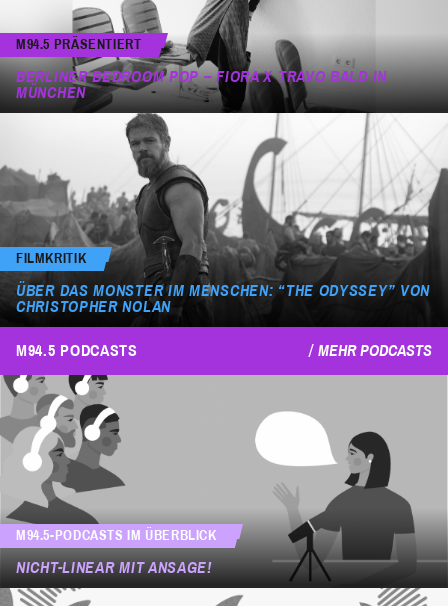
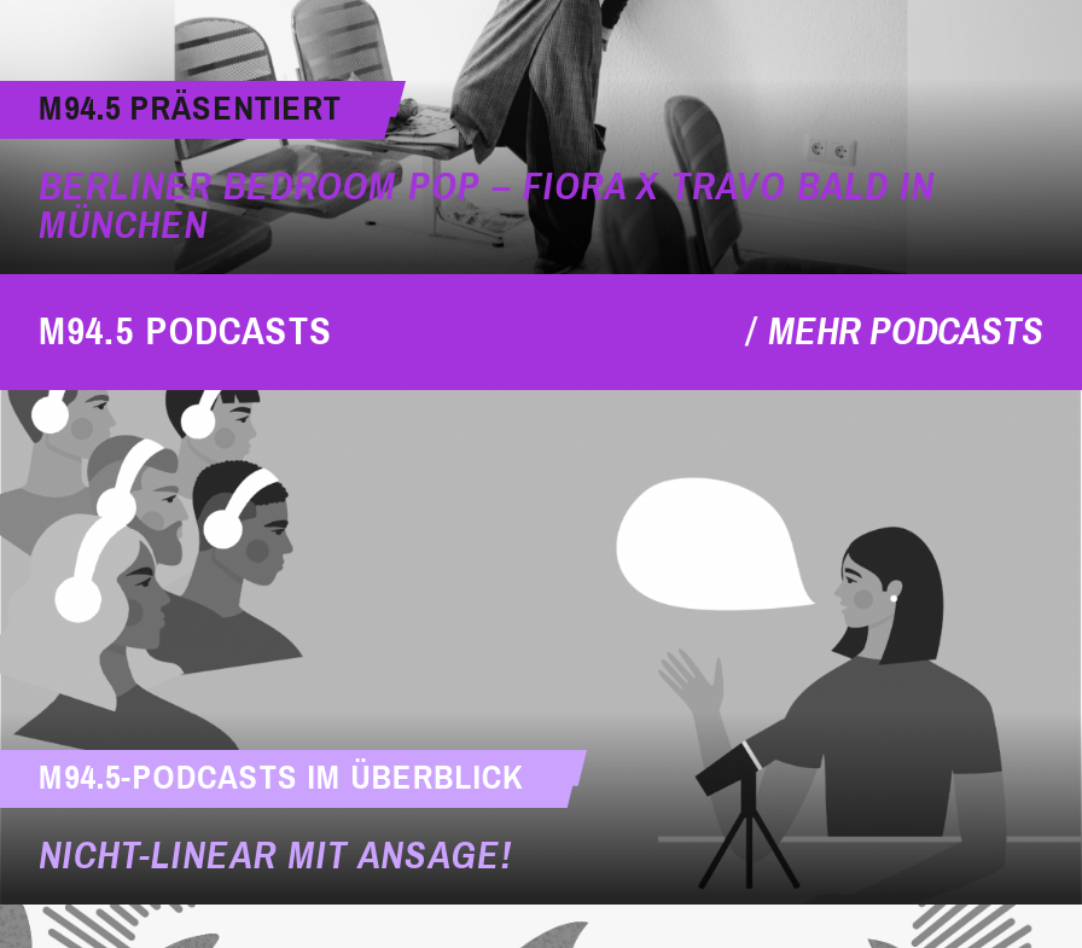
[3,112,445,328] [image] | FILMKRITIK | ÜBER DAS MONSTER IM MENSCHEN: “THE ODYSSEY” VON | CHRISTOPHER NOLAN -> none

